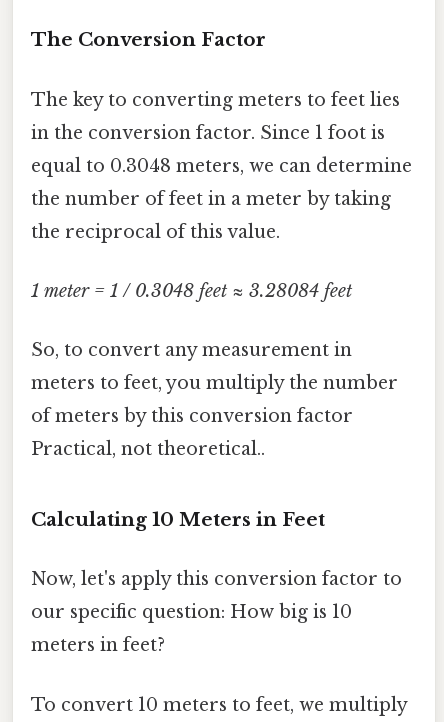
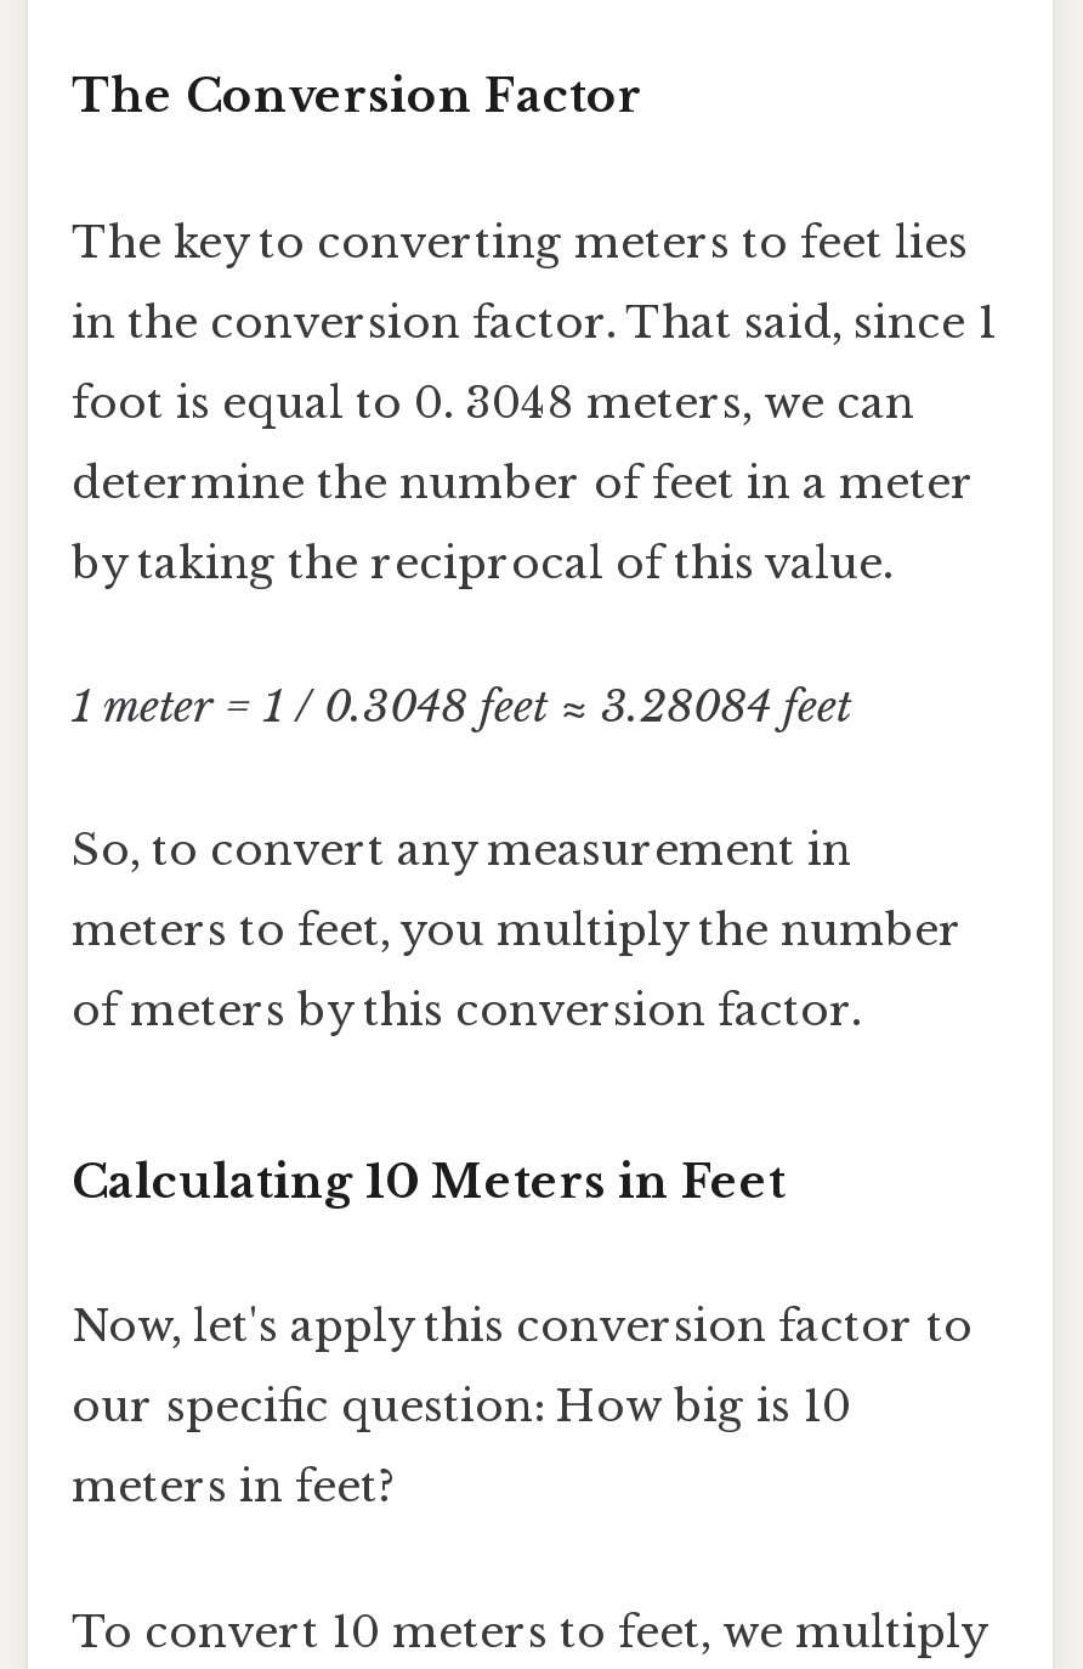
[31,122,385,144] in the conversion factor. Since 1 foot is -> [72,296,997,349] in the conversion factor. That said, since 1
[31,155,412,177] equal to 0.3048 meters, we can determine -> [72,376,914,429] foot is equal to 0. 3048 meters, we can
[31,188,391,210] the number of feet in a meter by taking -> [72,456,975,509] determine the number of feet in a meter
[31,221,280,243] the reciprocal of this value. -> [72,536,892,590] by taking the reciprocal of this value.
[31,405,353,460] of meters by this conversion factor | Practical, not theoretical.. -> [72,984,861,1038] of meters by this conversion factor.

